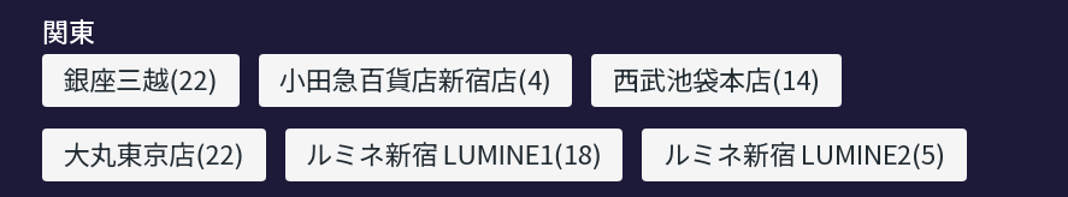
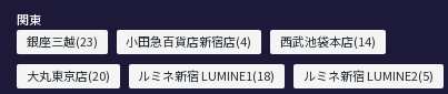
[63,58,820,97] 銀座三越(22) 小田急百貨店新宿店(4) 西武池袋本店(14) -> [26,32,376,50] 銀座三越(23) 小田急百貨店新宿店(4) 西武池袋本店(14)
[63,133,945,171] 大丸東京店(22) ルミネ新宿 LUMINE1(18) ルミネ新宿 LUMINE2(5) -> [26,66,434,84] 大丸東京店(20) ルミネ新宿 LUMINE1(18) ルミネ新宿 LUMINE2(5)

